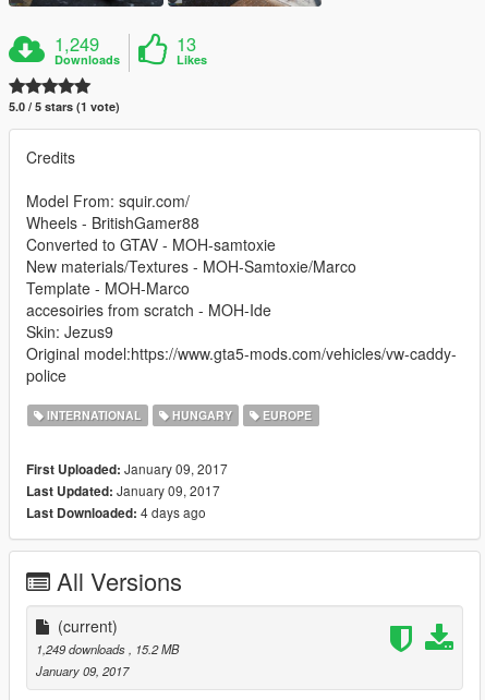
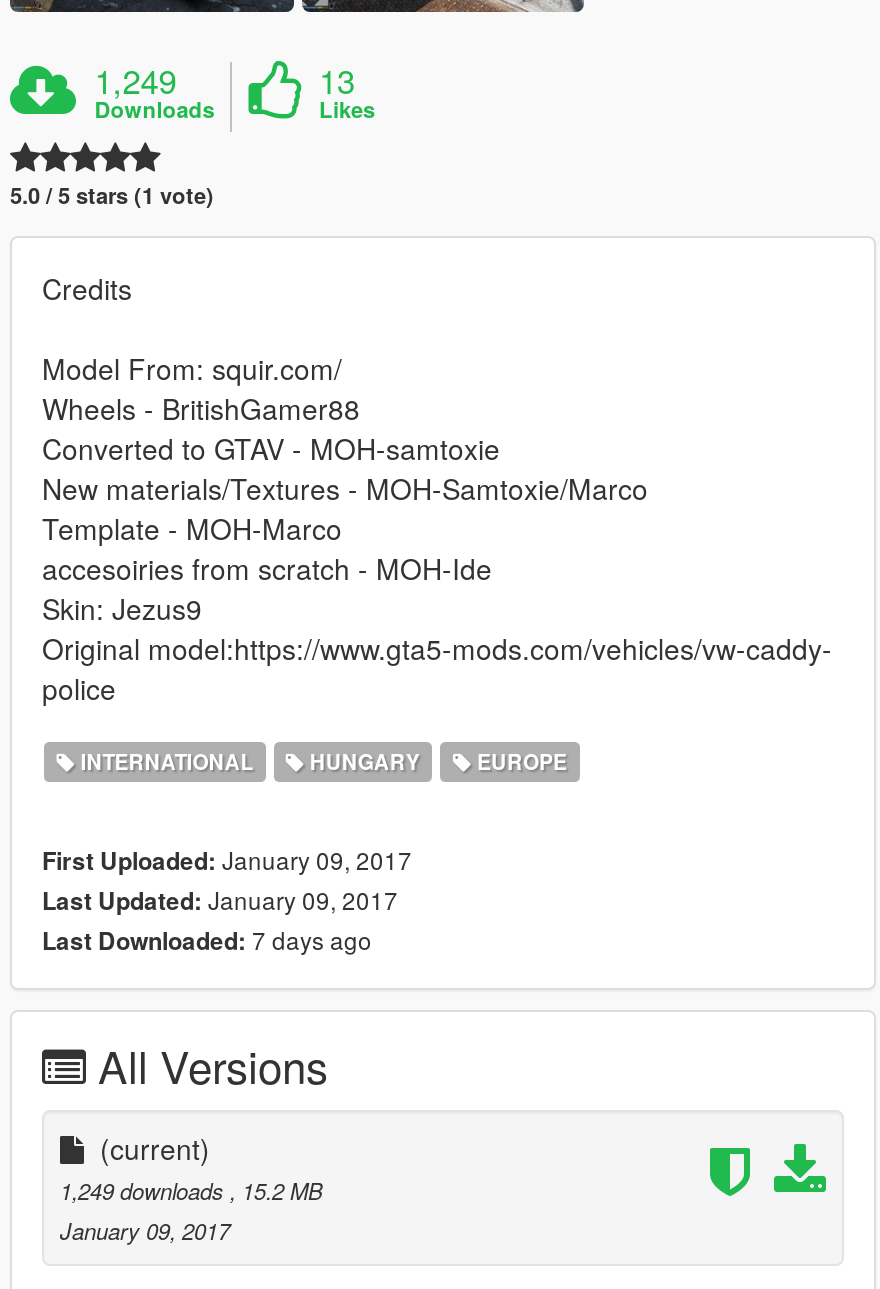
[26,503,206,522] Last Downloaded: 4 days ago -> [42,922,372,958] Last Downloaded: 7 days ago

